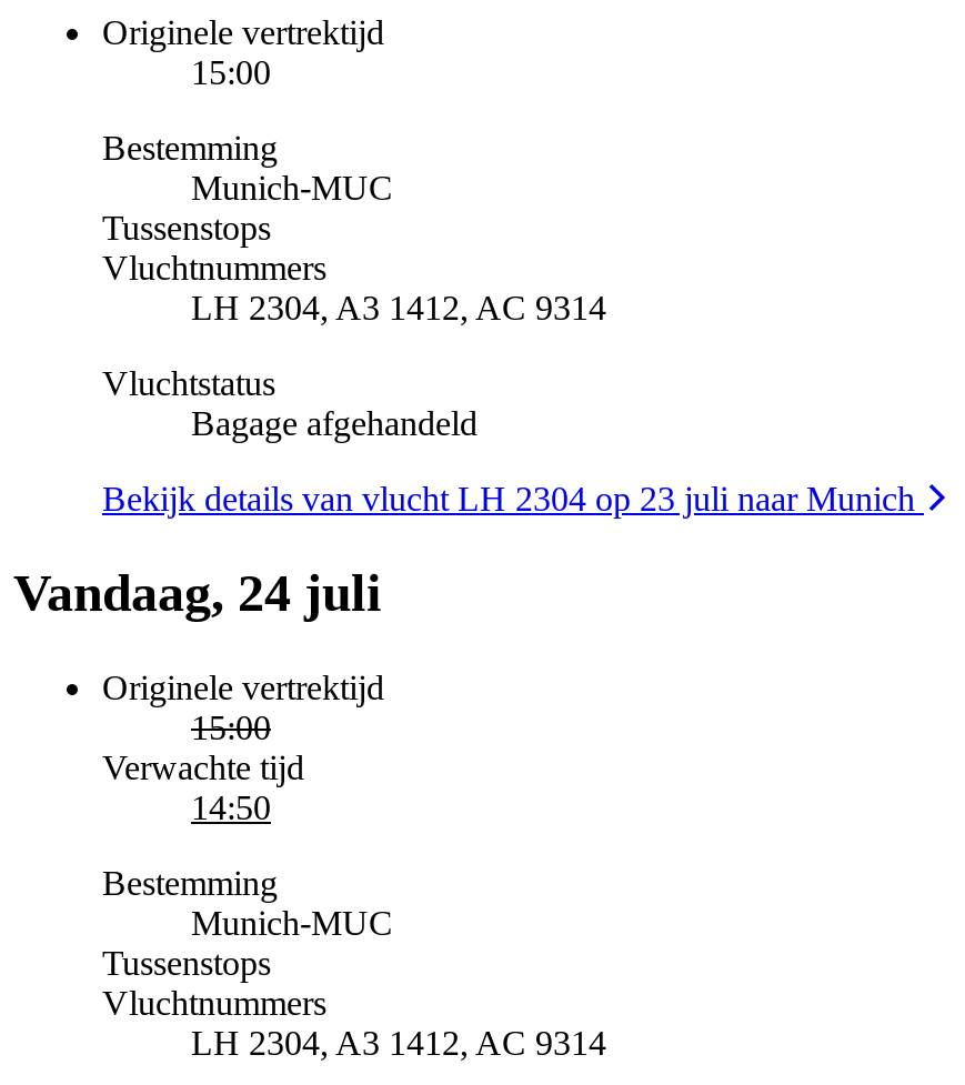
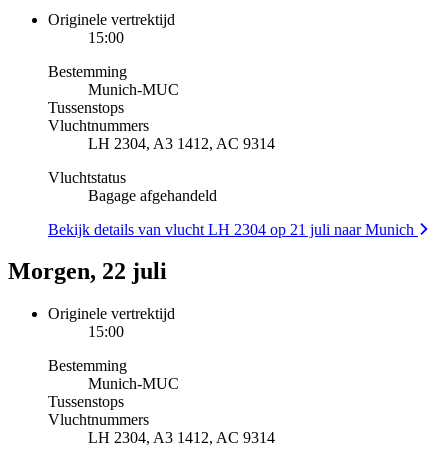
[102,479,924,516] Bekijk details van vlucht LH 2304 op 23 juli naar Munich -> [48,220,418,237] Bekijk details van vlucht LH 2304 op 21 juli naar Munich
[13,563,382,621] Vandaag, 24 juli -> [8,258,167,284] Morgen, 22 juli
[102,747,304,825] Verwachte tijd | 14:50 -> none

